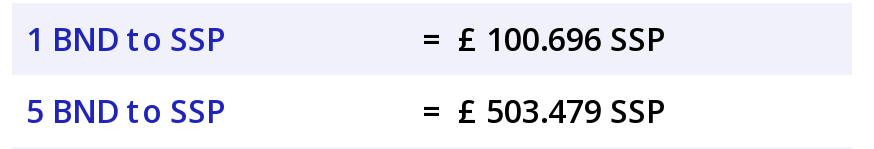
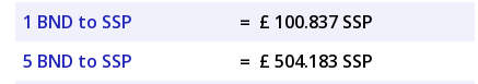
[422,17,666,61] = £ 100.696 SSP -> [240,10,373,34] = £ 100.837 SSP
[422,89,666,133] = £ 503.479 SSP -> [240,49,373,73] = £ 504.183 SSP

